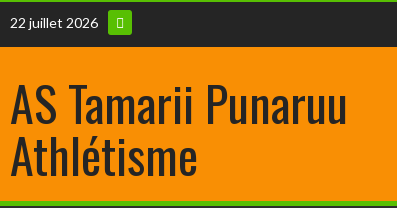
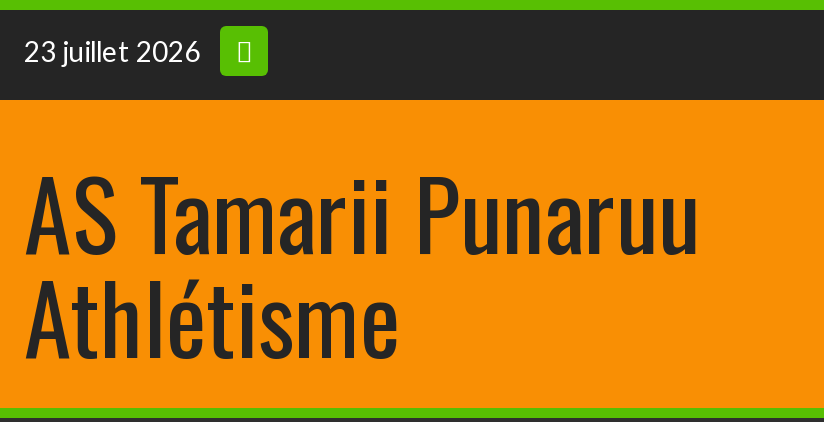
[10,14,98,31] 22 juillet 2026 -> [24,34,200,68] 23 juillet 2026

